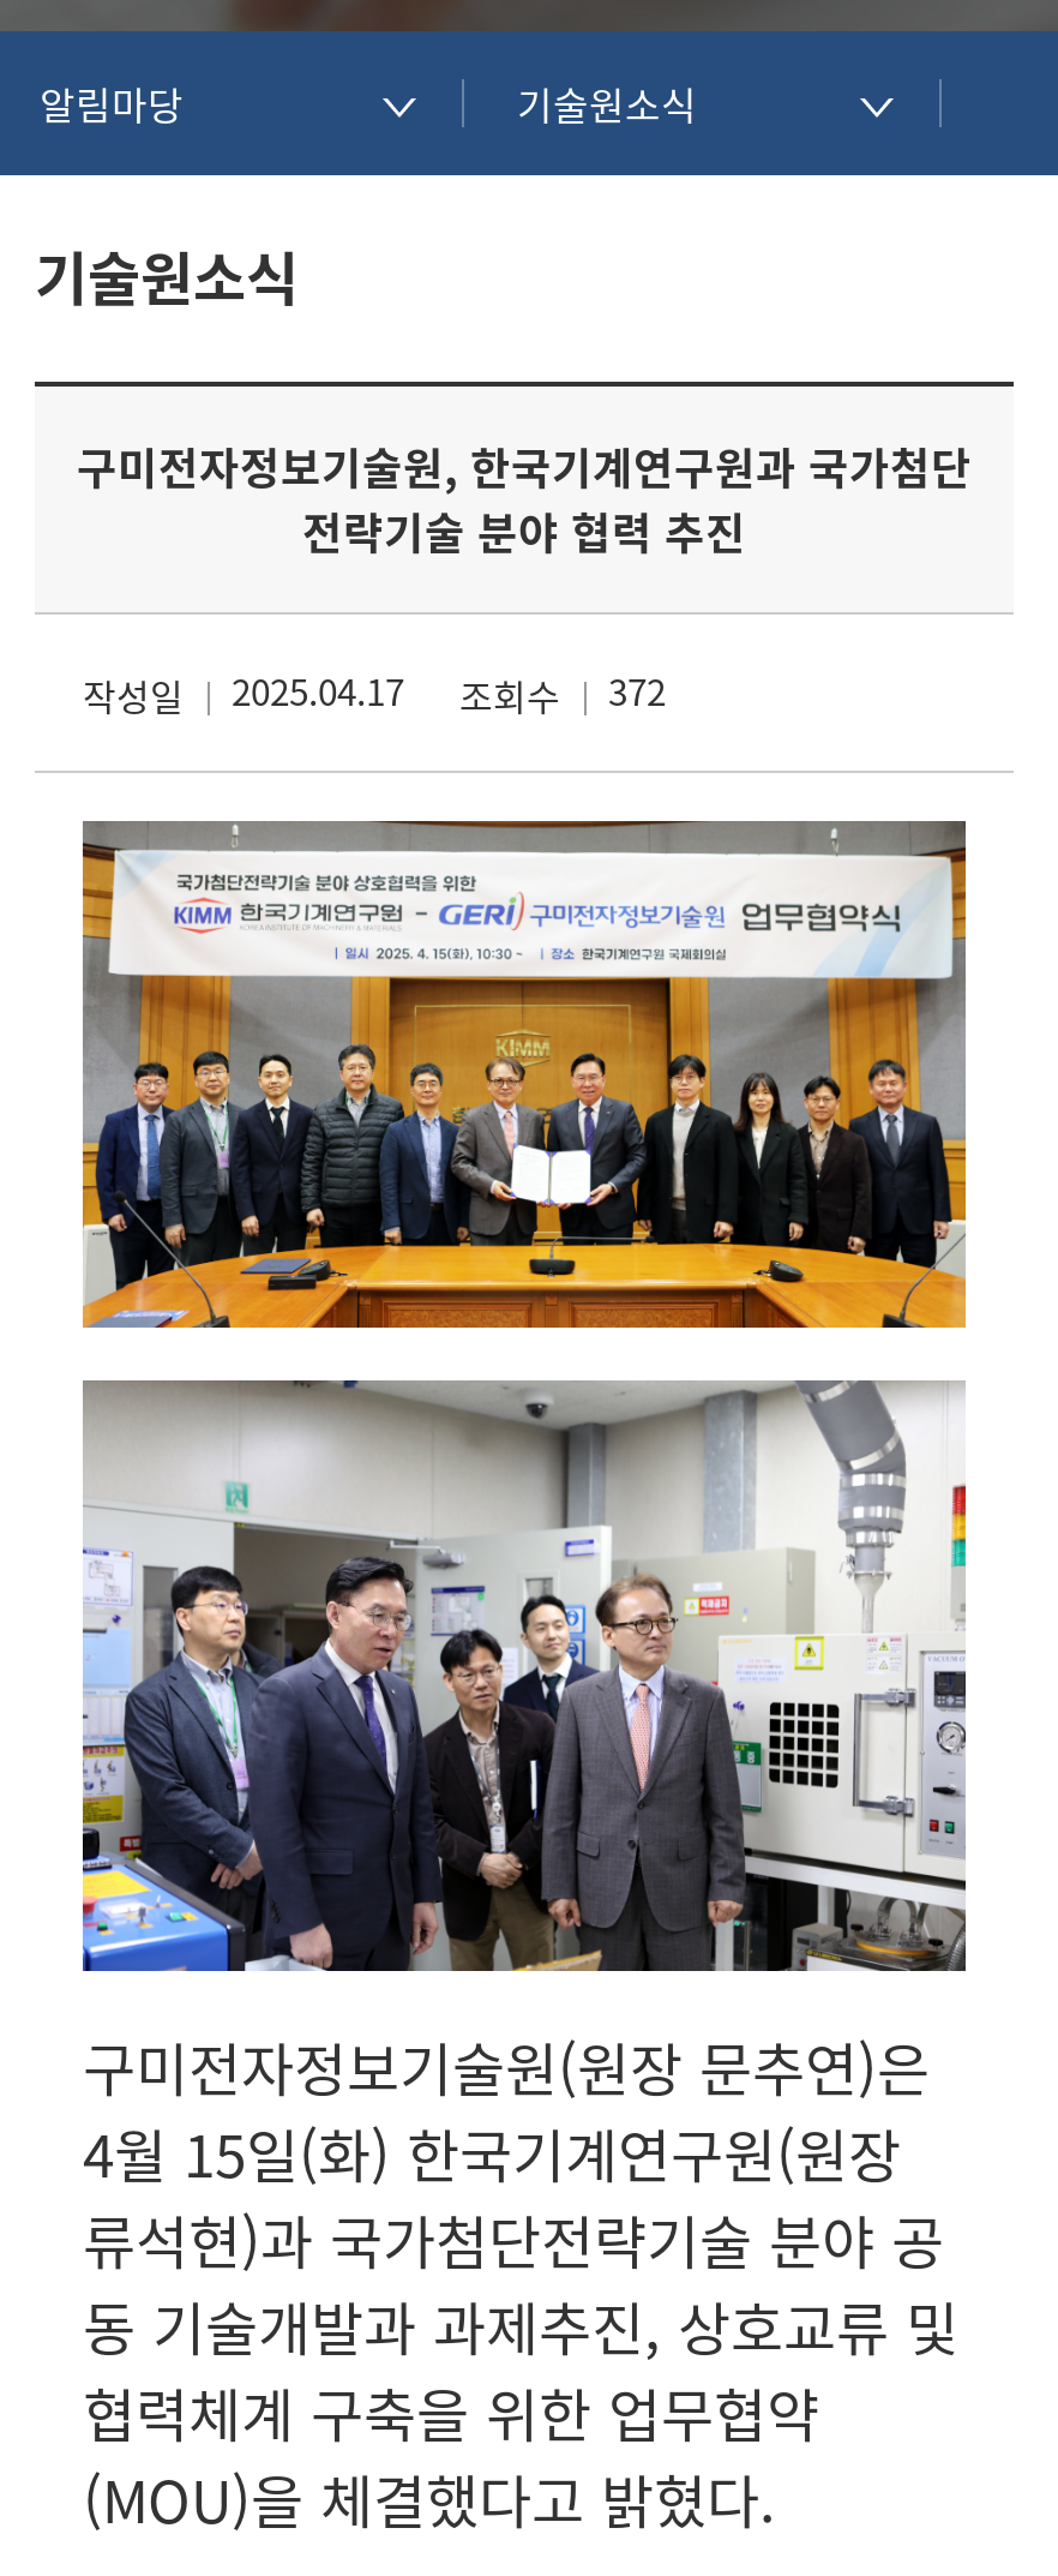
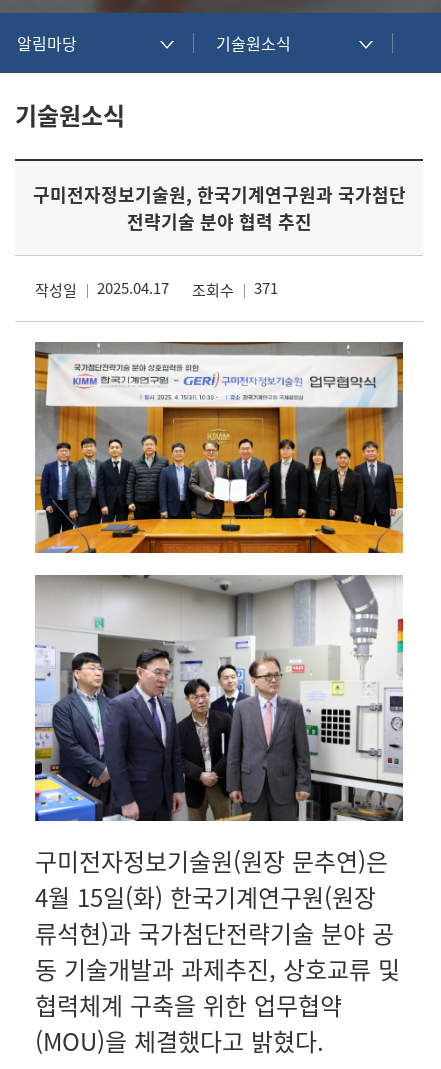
[83,665,666,722] 작성일 2025.04.17 조회수 372 -> [35,277,278,301] 작성일 2025.04.17 조회수 371

